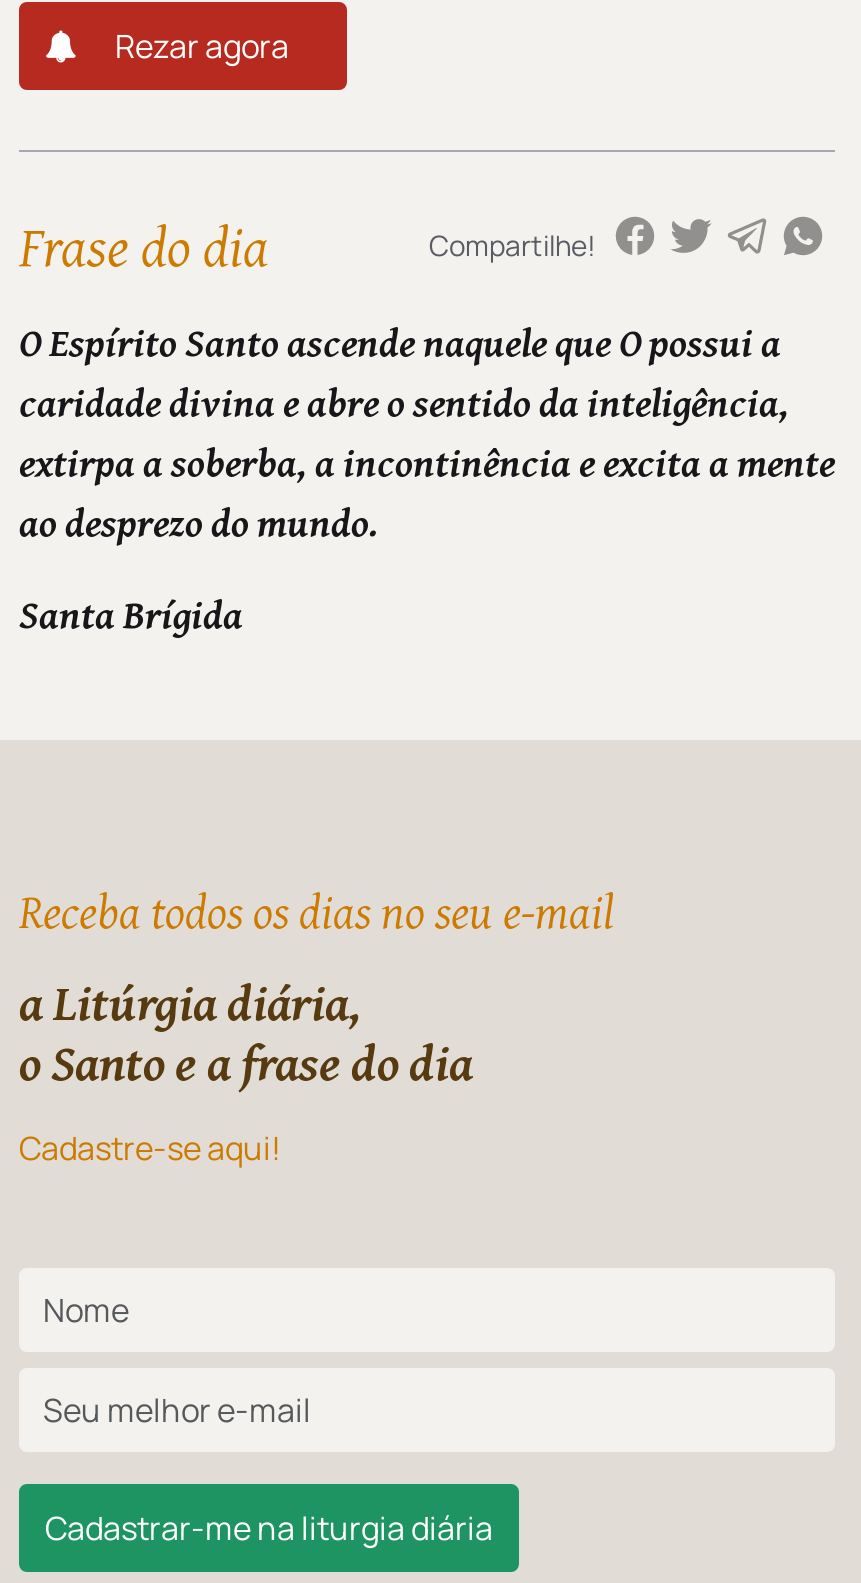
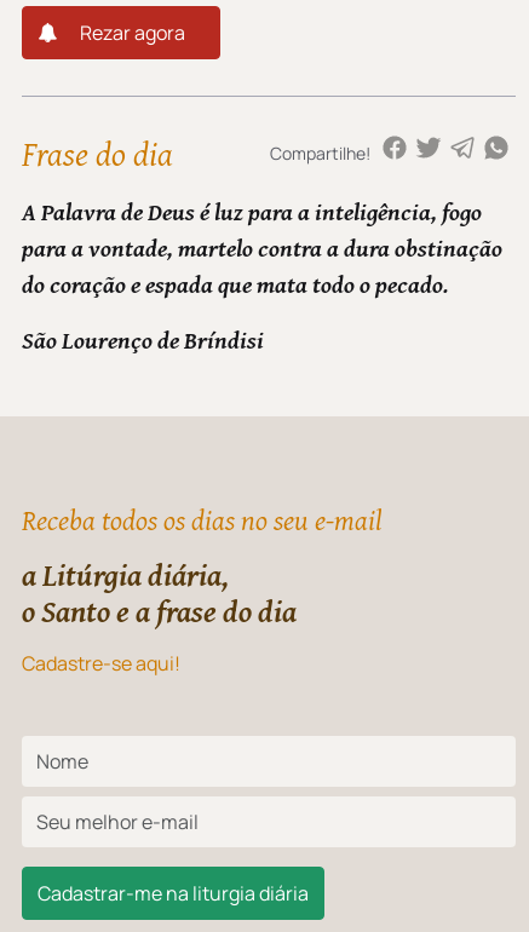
[19,311,835,549] O Espírito Santo ascende naquele que O possui a | caridade divina e abre o sentido da inteligência, | extirpa a soberba, a incontinência e excita a mente | ao desprezo do mundo. -> [22,193,502,301] A Palavra de Deus é luz para a inteligência, fogo | para a vontade, martelo contra a dura obstinação | do coração e espada que mata todo o pecado.
[19,583,243,641] Santa Brígida -> [22,321,264,357] São Lourenço de Bríndisi

